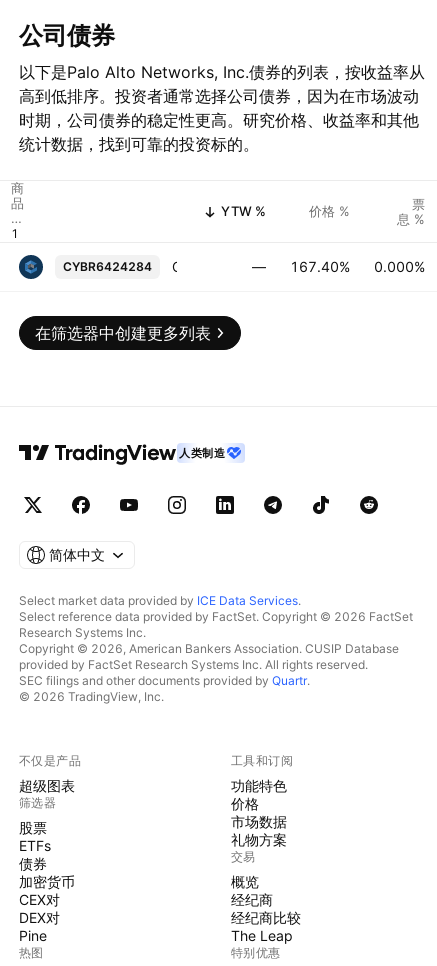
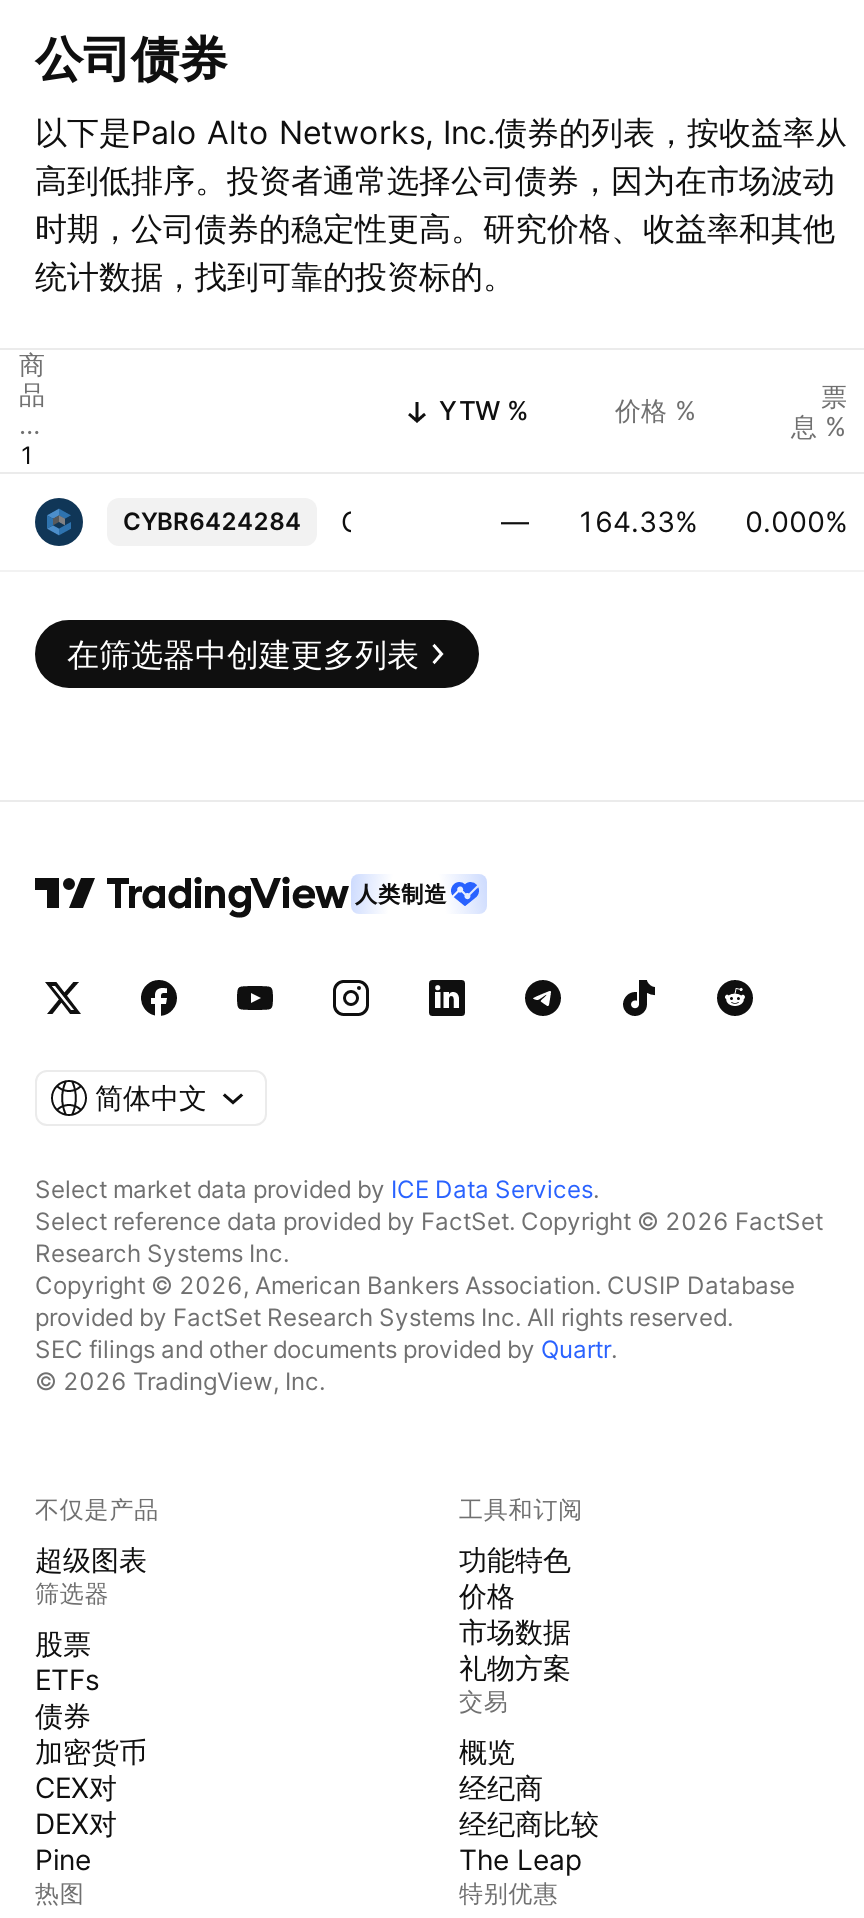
[290,258,350,275] 167.40% -> [577,504,697,538] 164.33%

